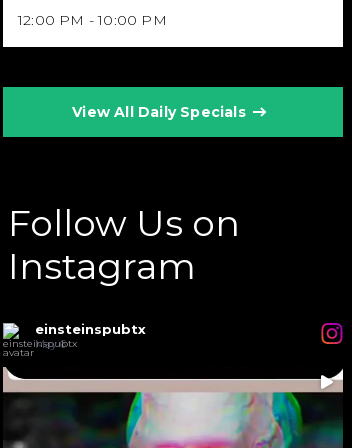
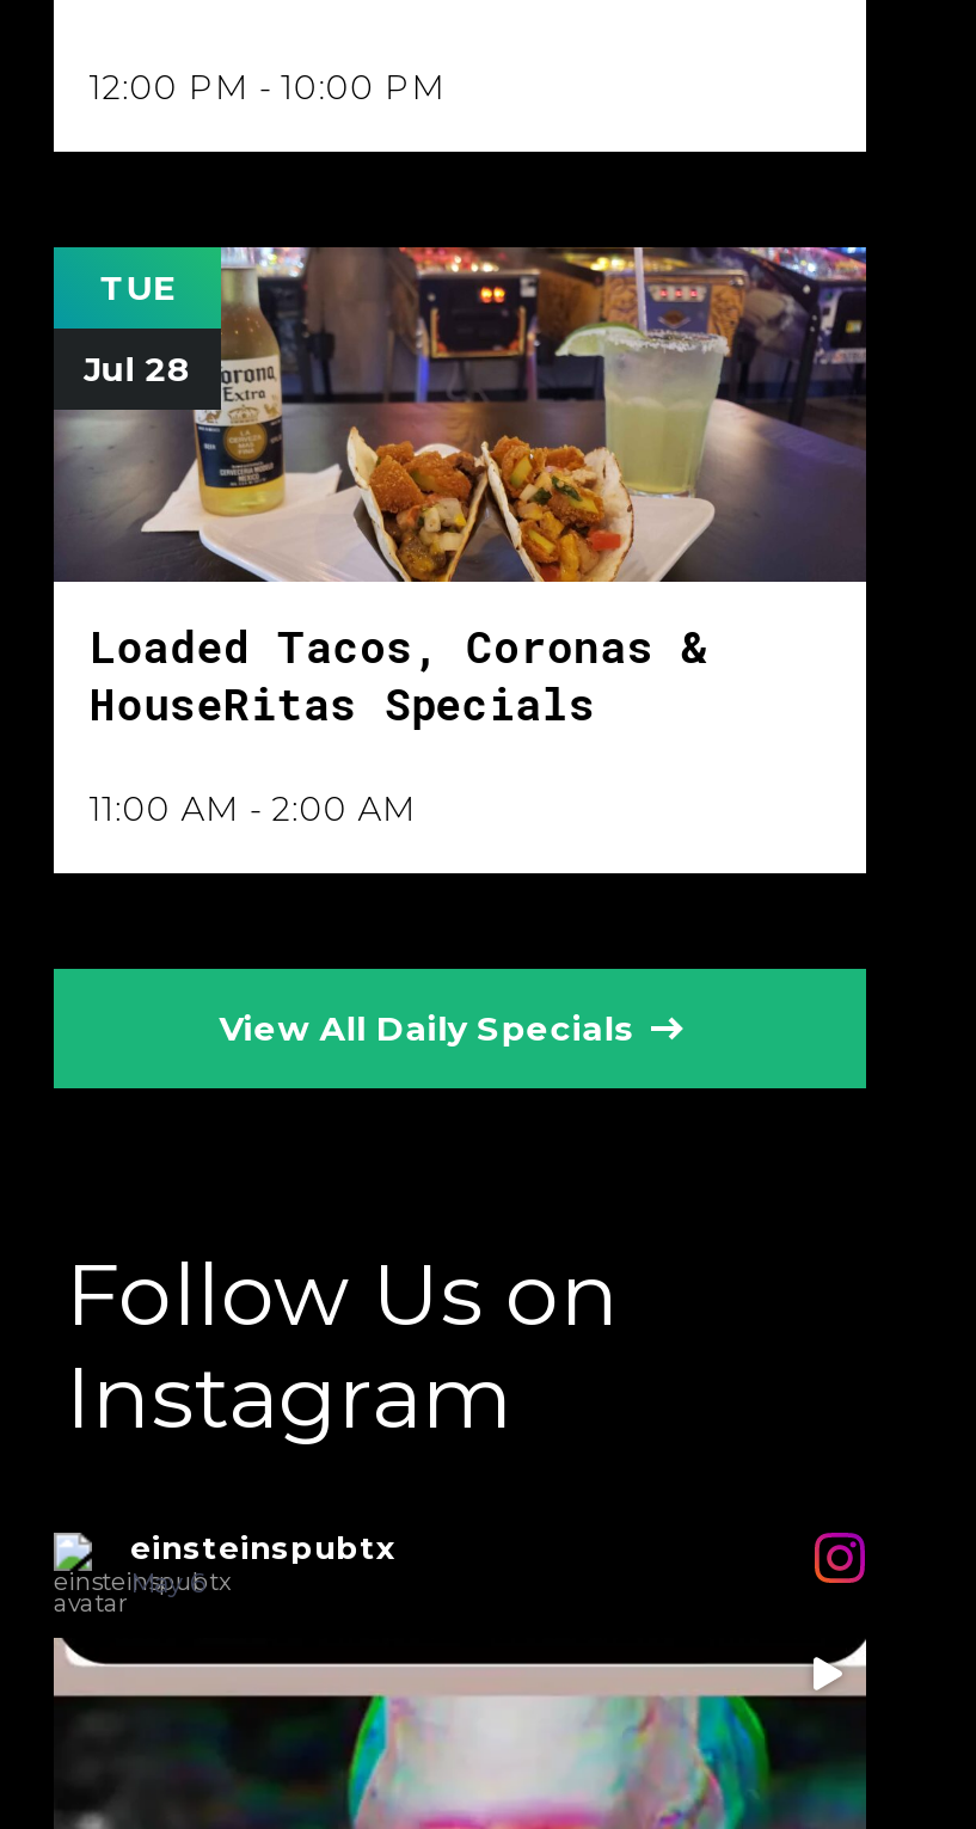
none -> [54,245,868,584] [image] | TUE | Jul 28
none -> [90,616,710,829] Loaded Tacos, Coronas & | HouseRitas Specials | 11:00 AM - 2:00 AM

